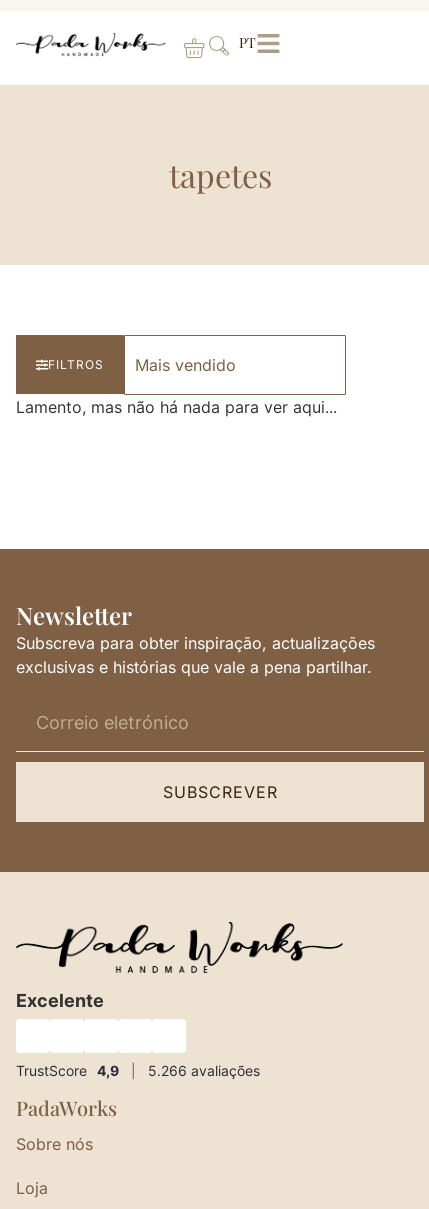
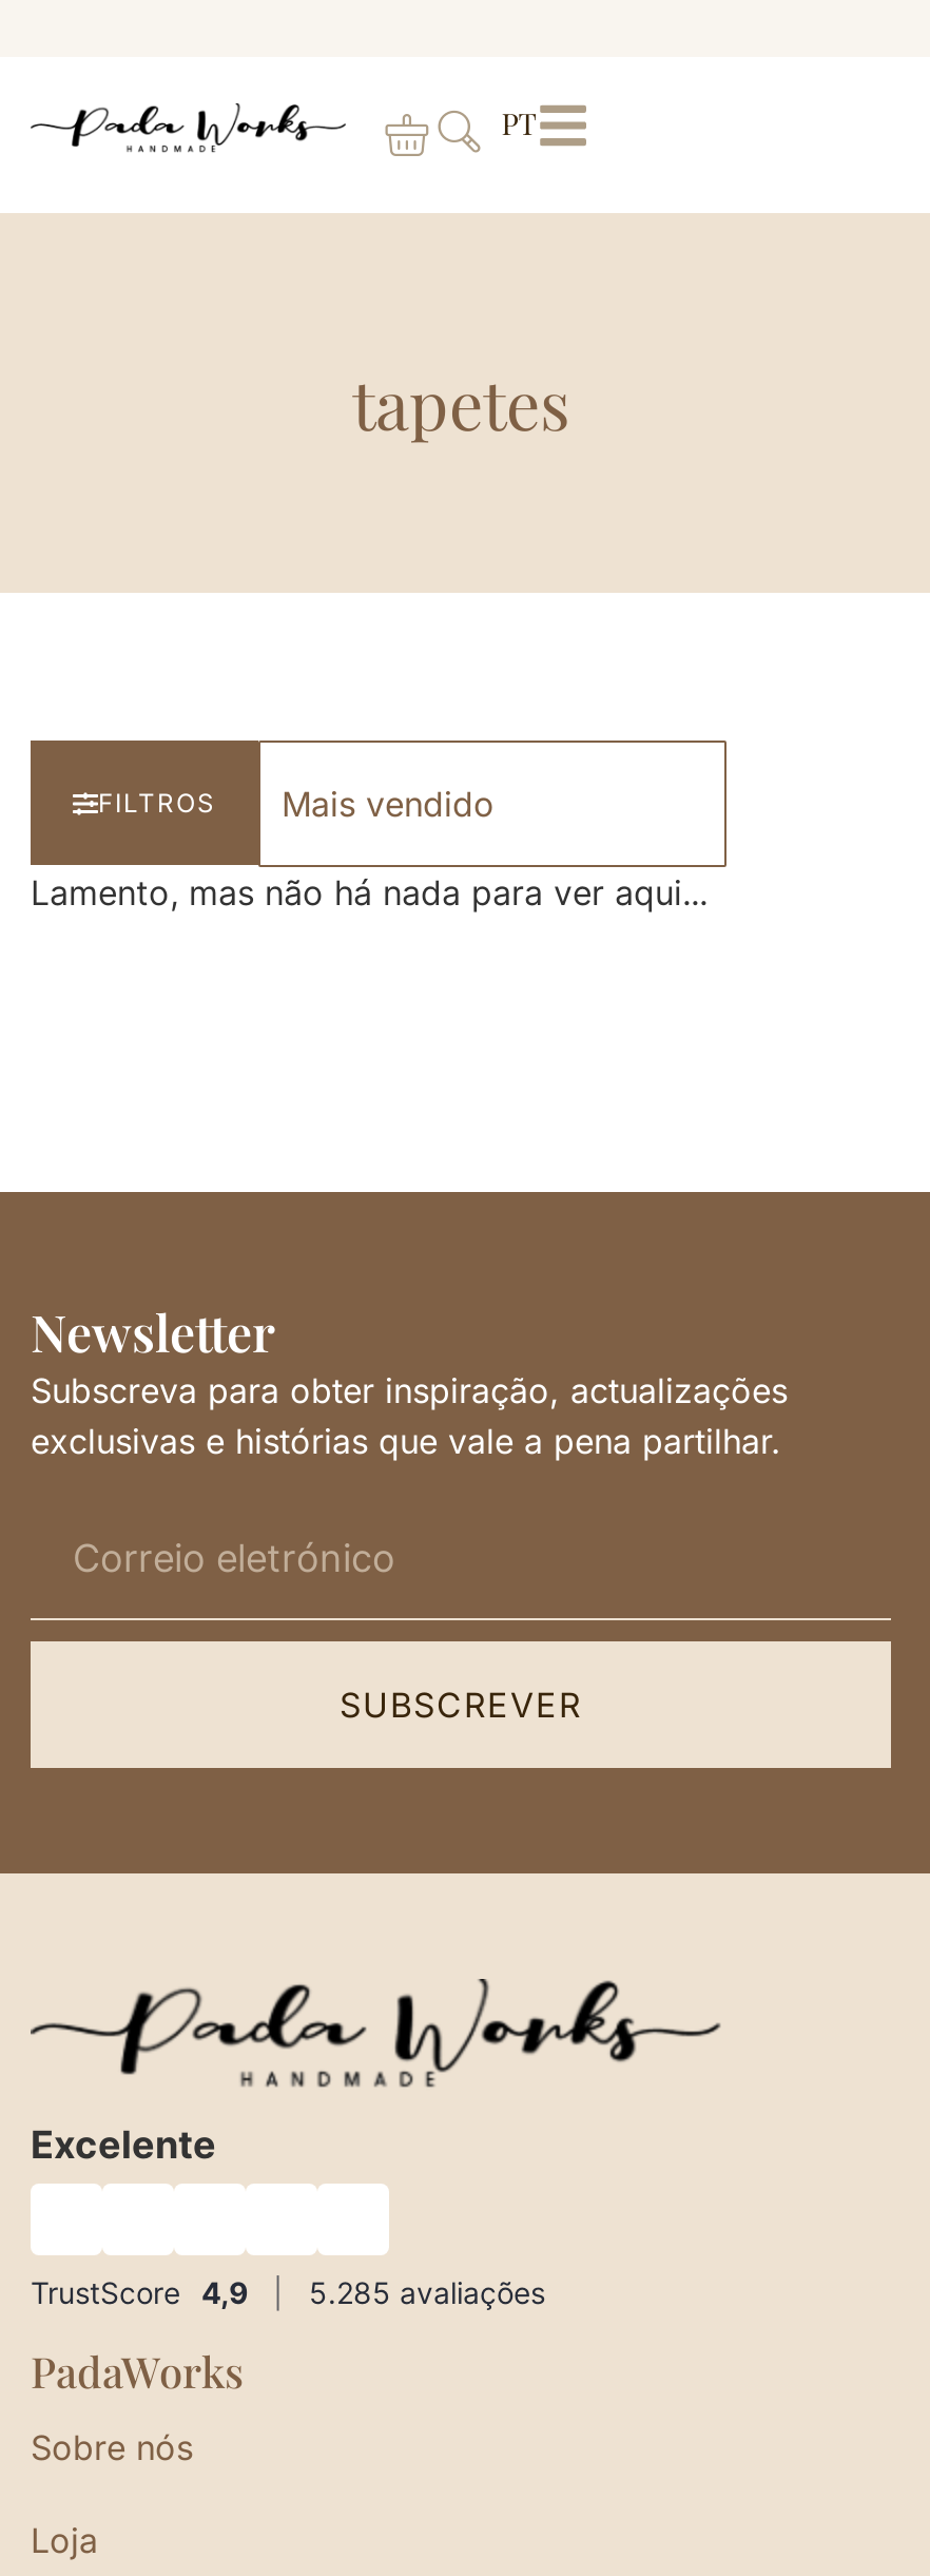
[148,1062,260,1079] 5.266 avaliações -> [309,2275,545,2311] 5.285 avaliações

